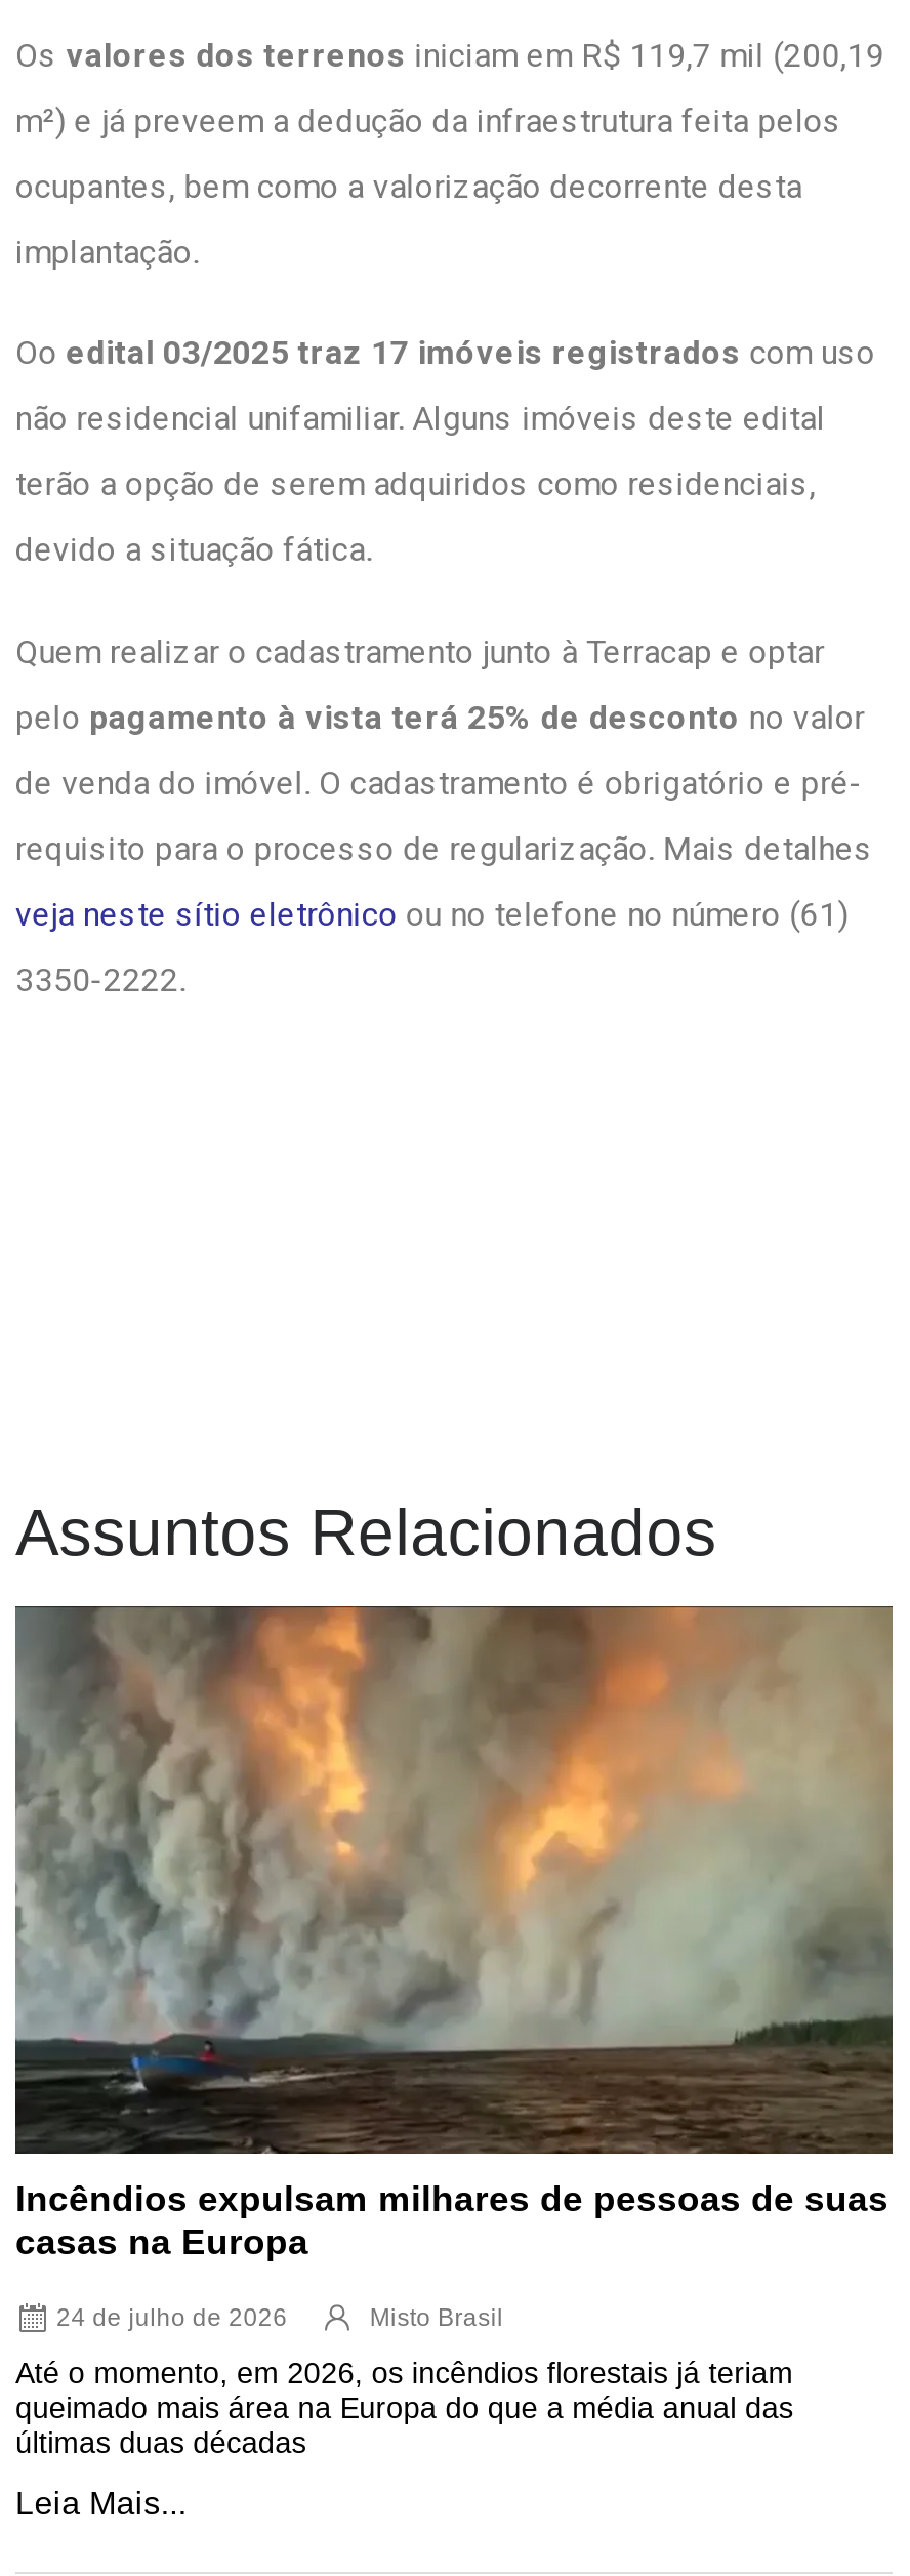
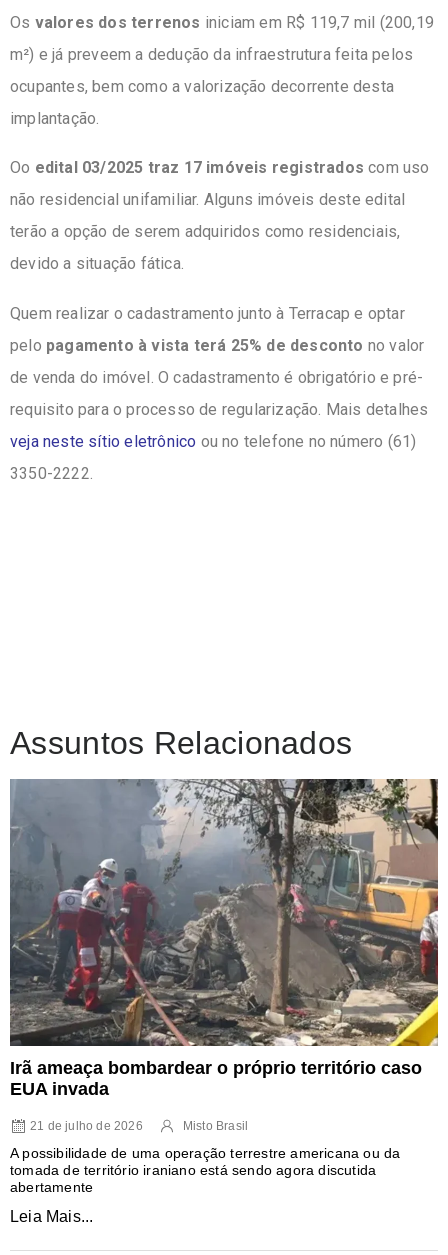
[13,1604,895,2263] [image] | Incêndios expulsam milhares de pessoas de suas | casas na Europa -> [9,778,439,1098] [image] | Irã ameaça bombardear o próprio território caso | EUA invada
[56,2304,288,2332] 24 de julho de 2026 -> [30,1118,143,1132] 21 de julho de 2026
[15,2357,793,2459] Até o momento, em 2026, os incêndios florestais já teriam | queimado mais área na Europa do que a média anual das | últimas duas décadas -> [10,1144,400,1194] A possibilidade de uma operação terrestre americana ou da | tomada de território iraniano está sendo agora discutida | abertamente

